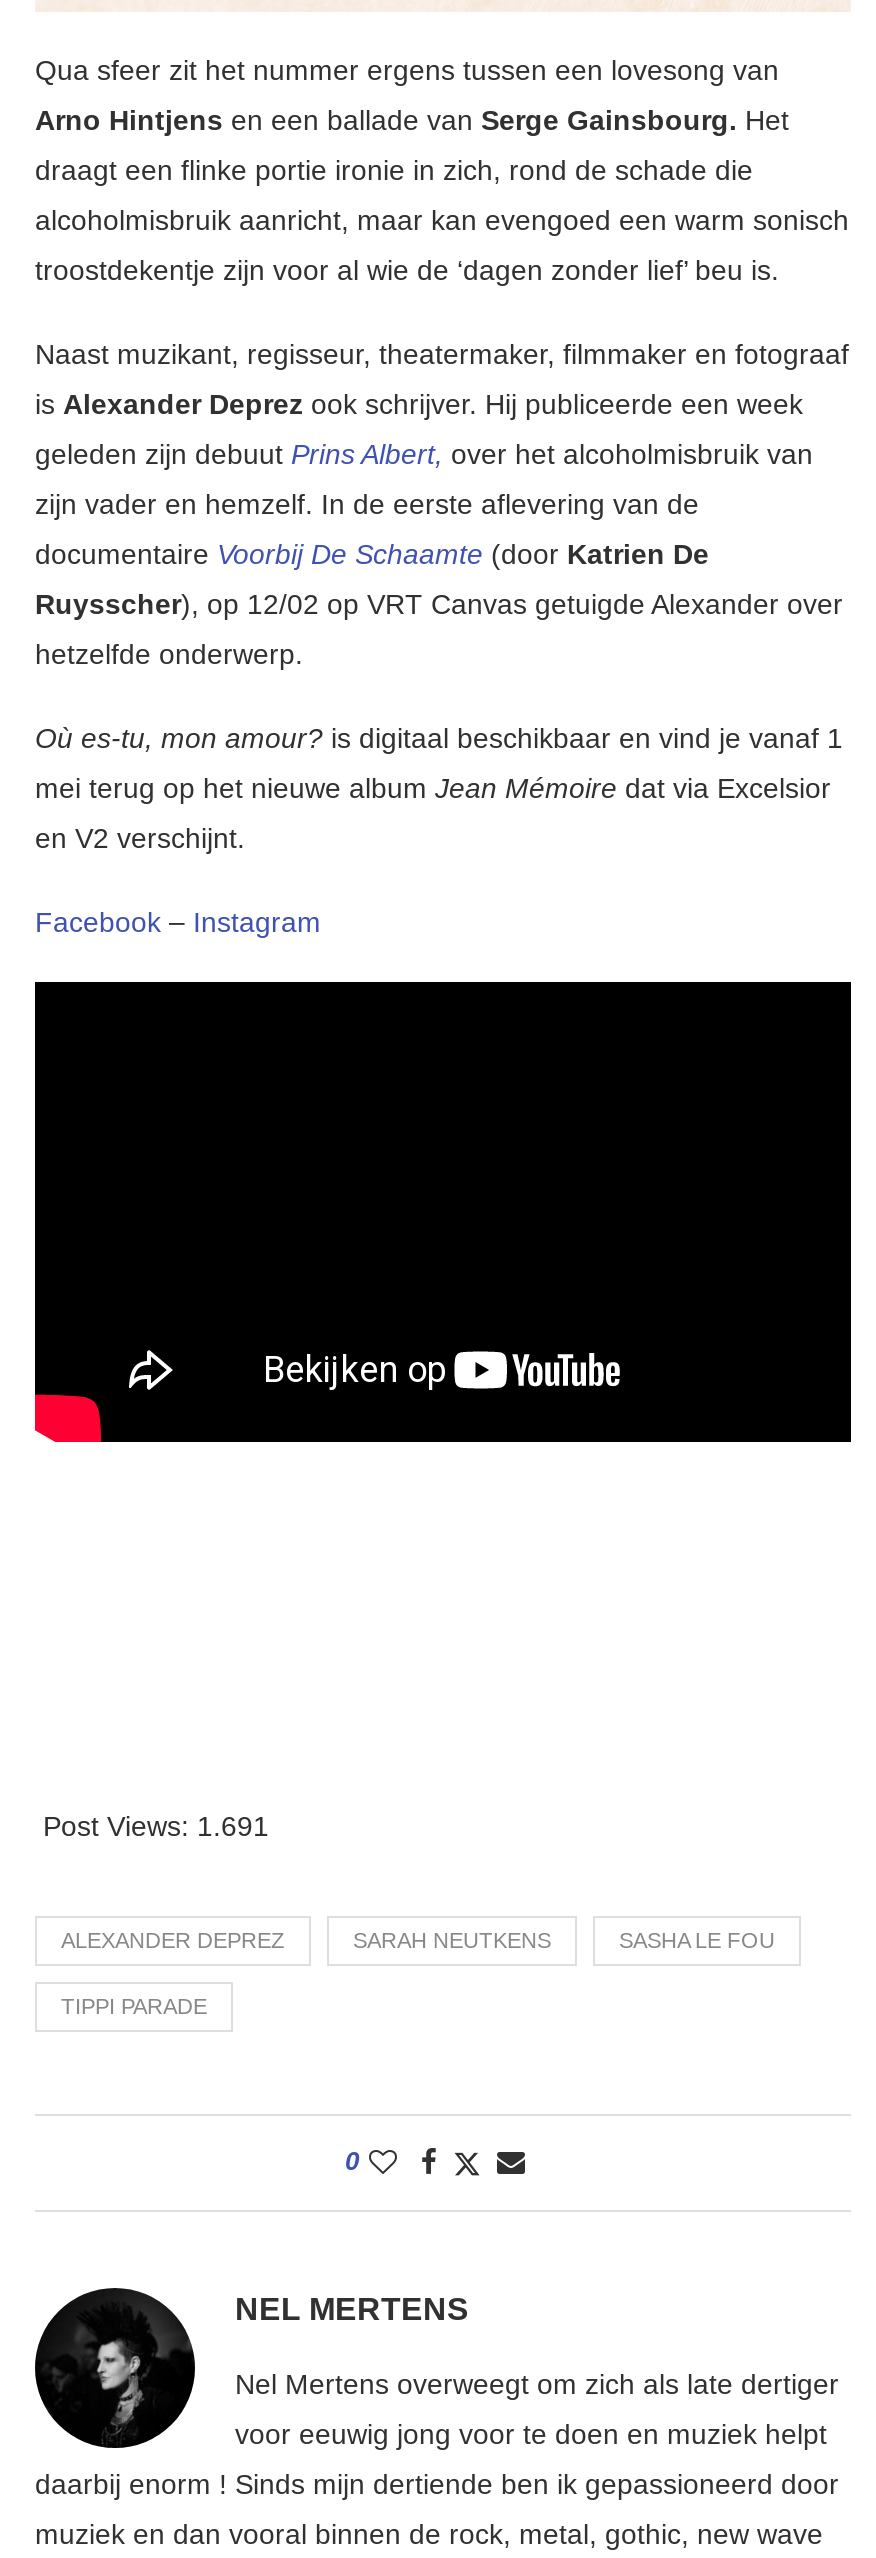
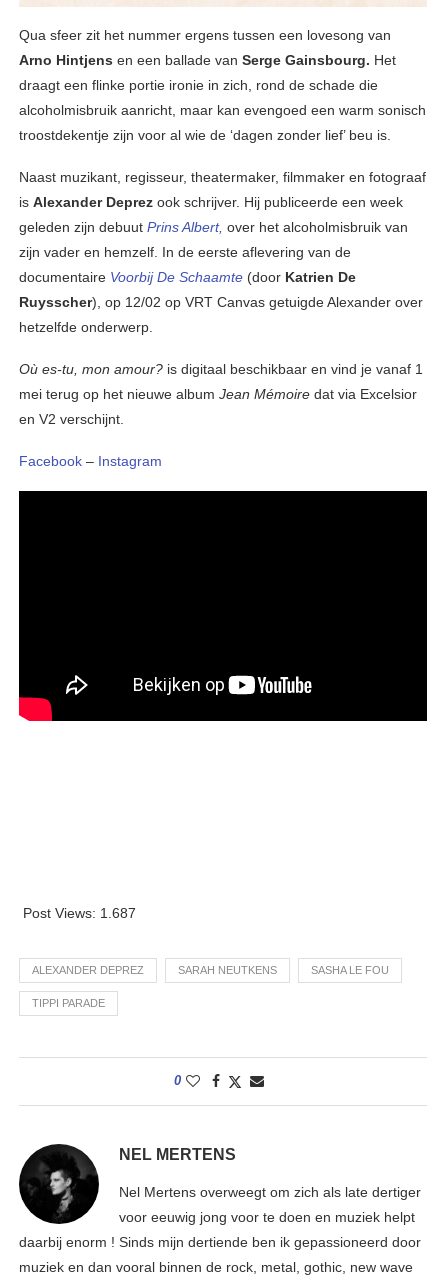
[43,1810,269,1842] Post Views: 1.691 -> [23,905,136,921] Post Views: 1.687

